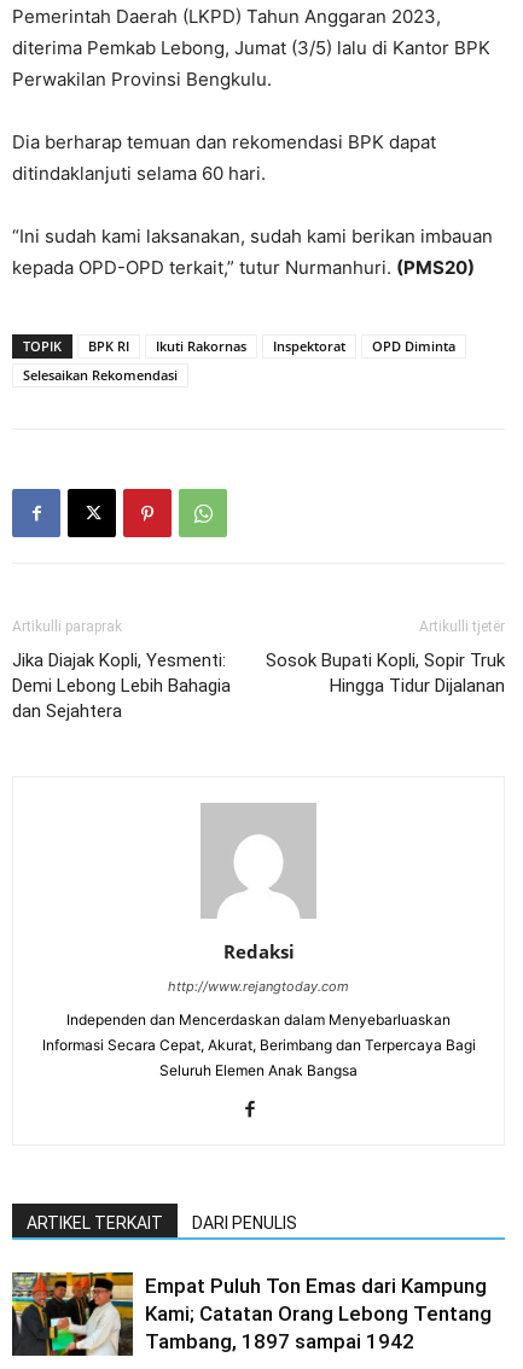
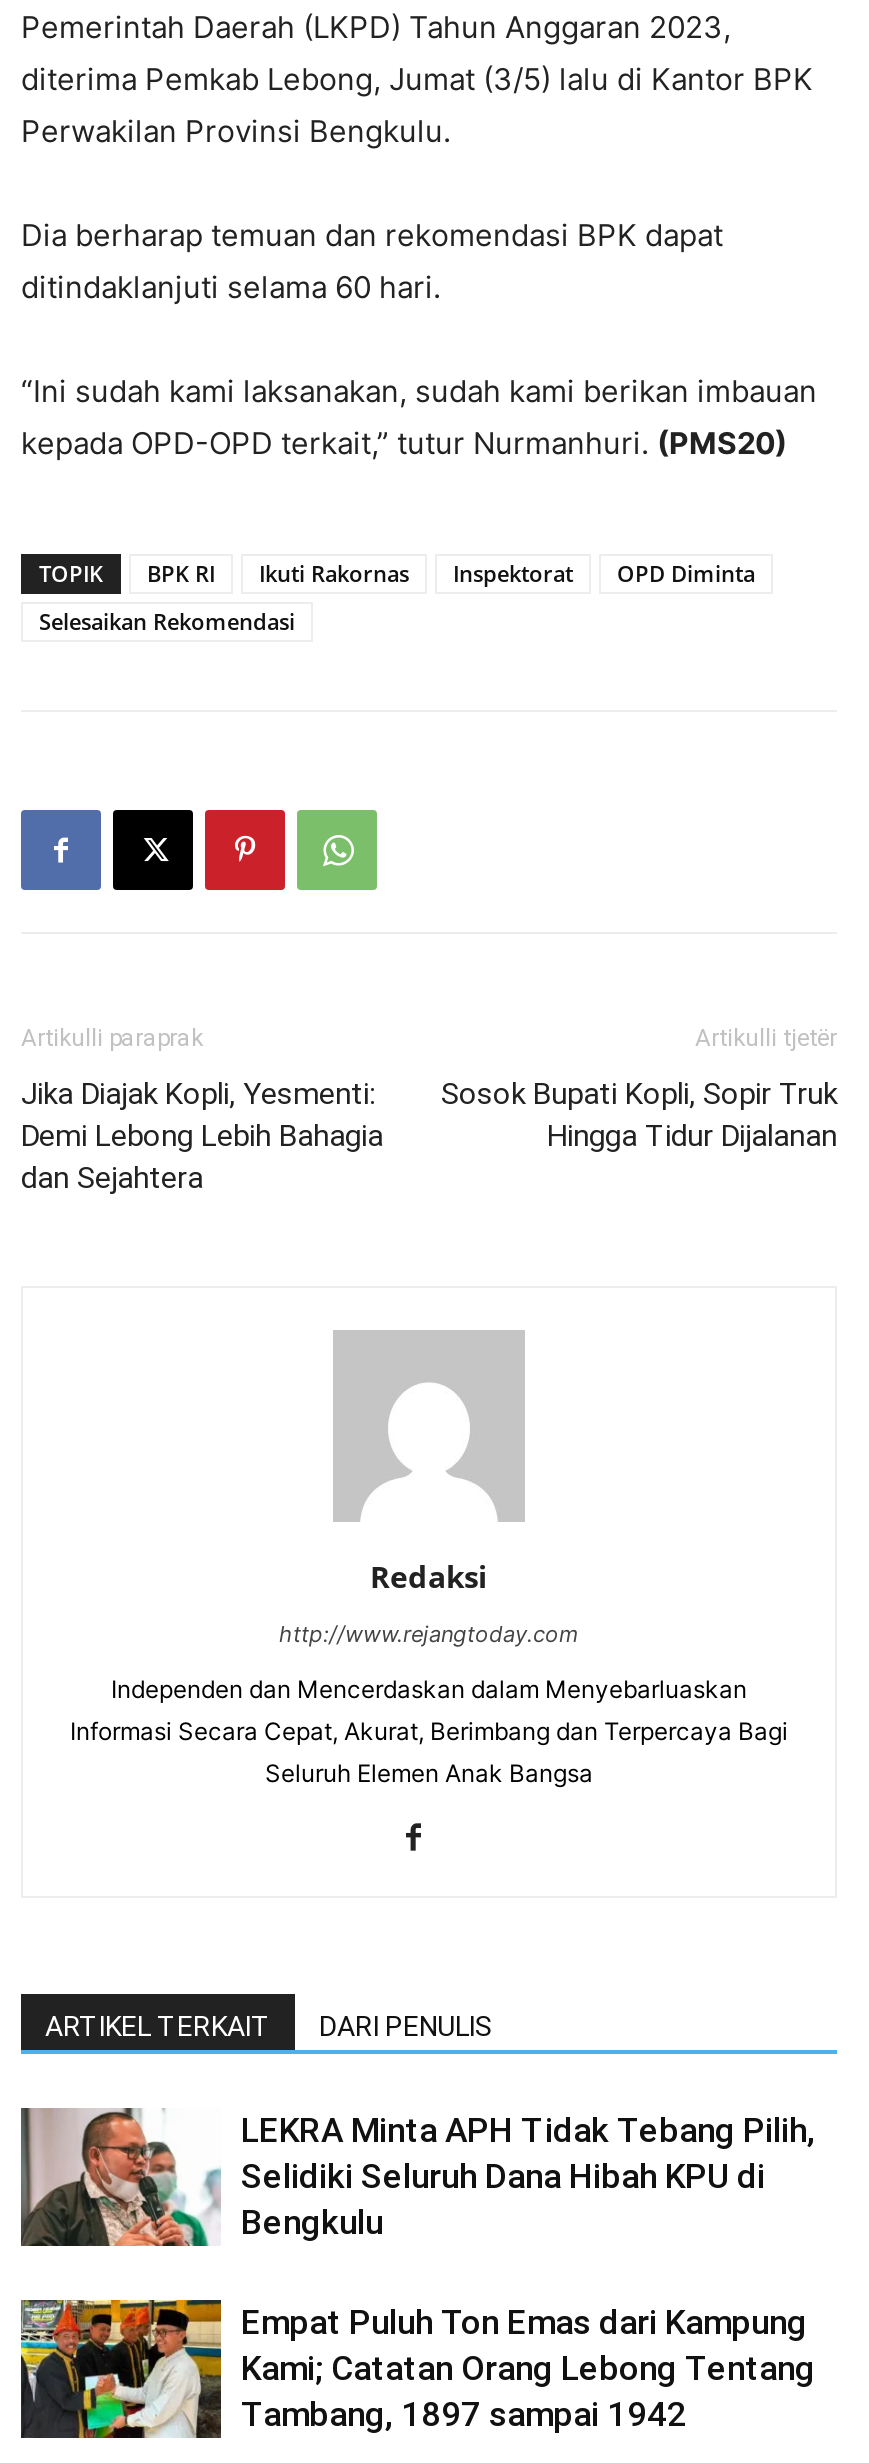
none -> [19,2106,815,2248] [image] | LEKRA Minta APH Tidak Tebang Pilih, | Selidiki Seluruh Dana Hibah KPU di | Bengkulu

